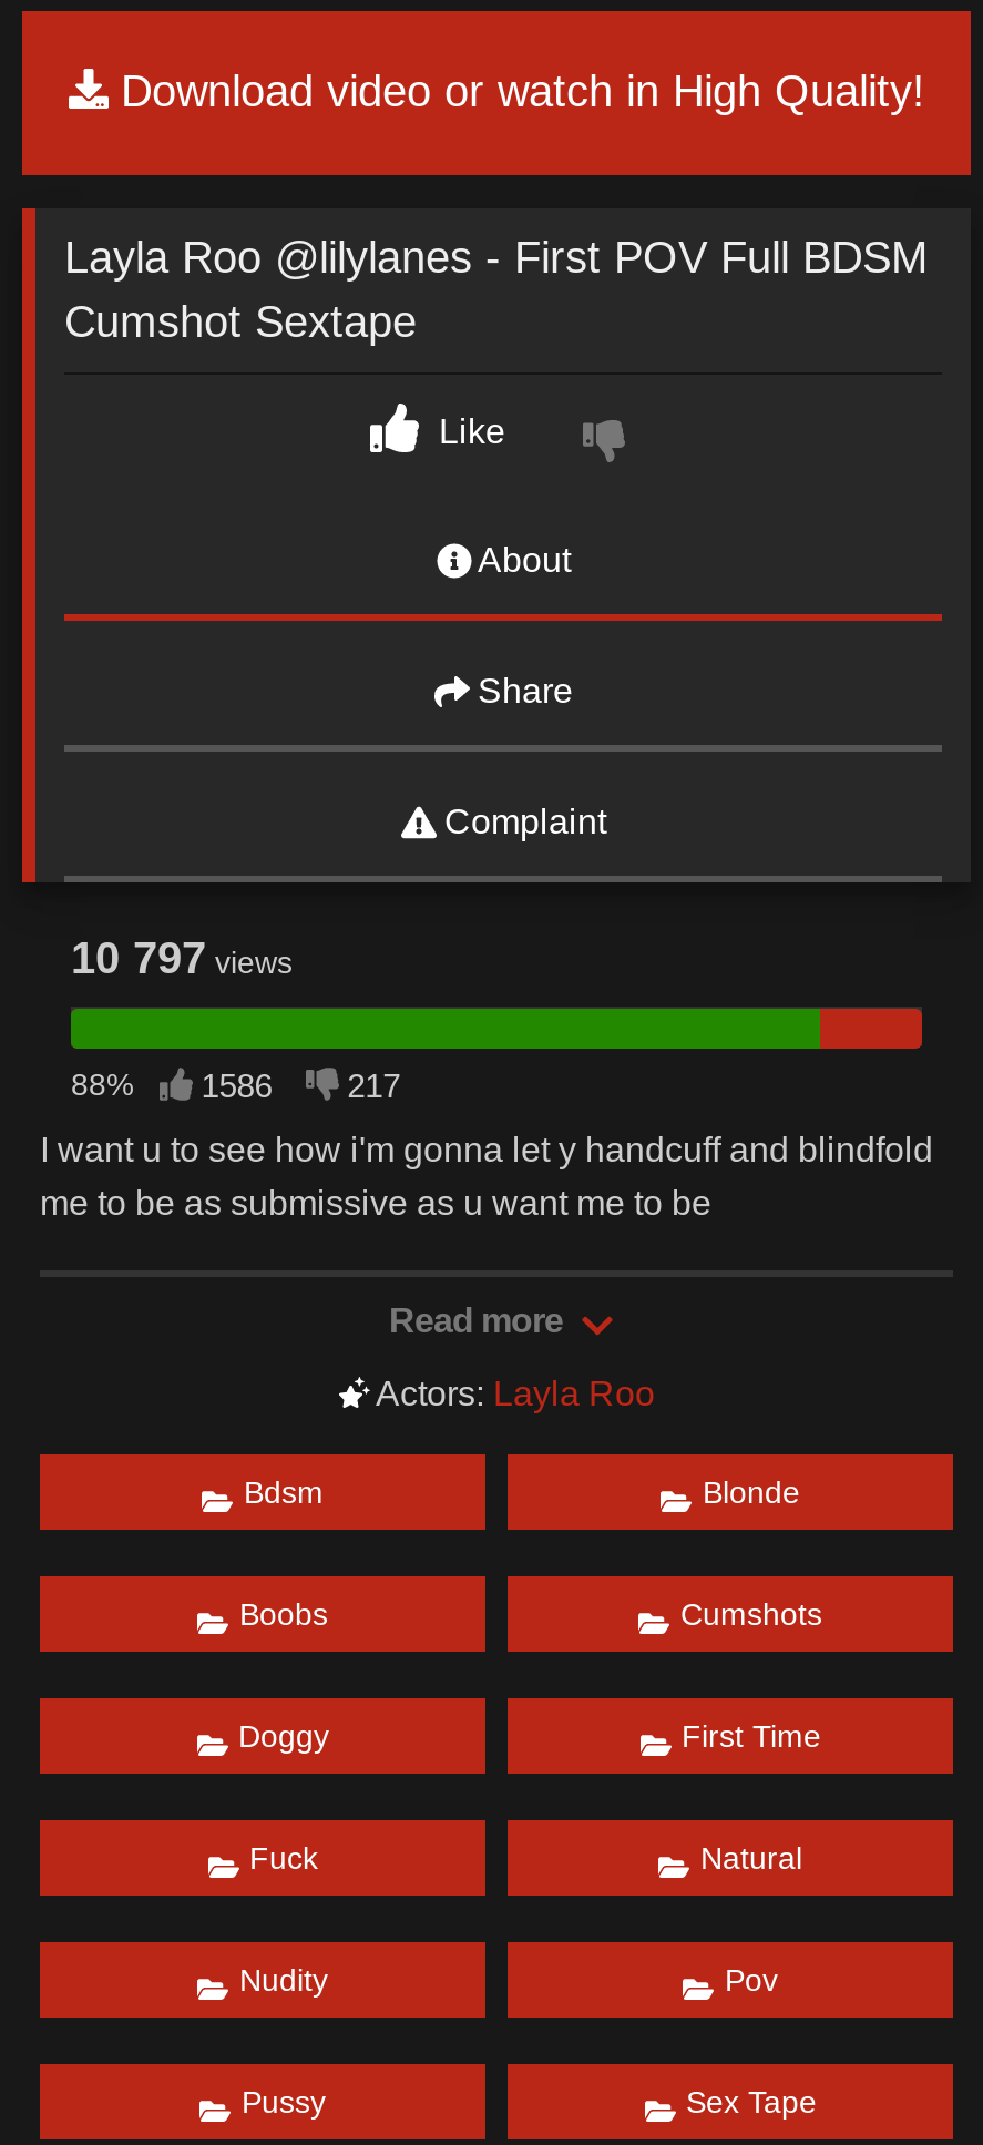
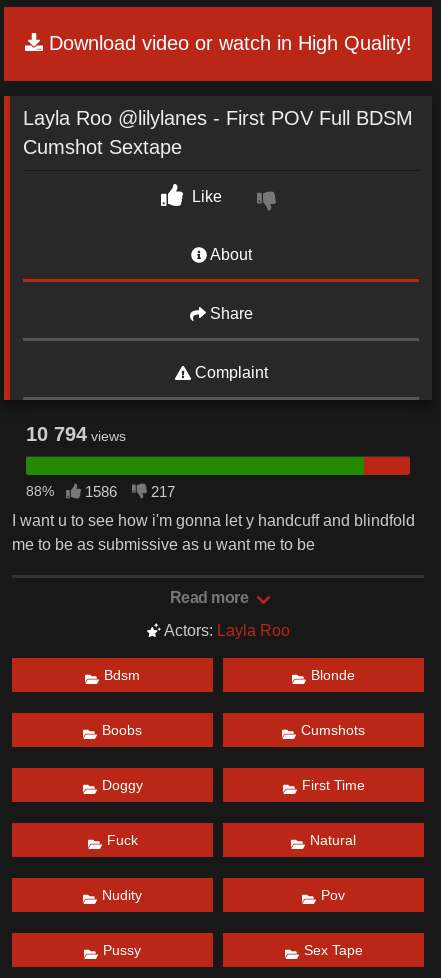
[71,933,293,981] 10 797 views -> [26,423,126,445] 10 794 views

